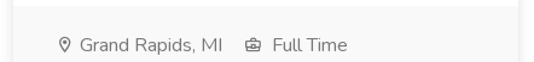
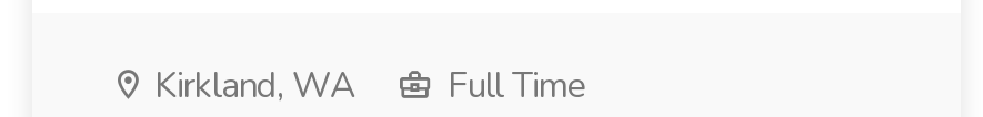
[75,32,222,58] Grand Rapids, MI -> [146,62,357,110] Kirkland, WA

